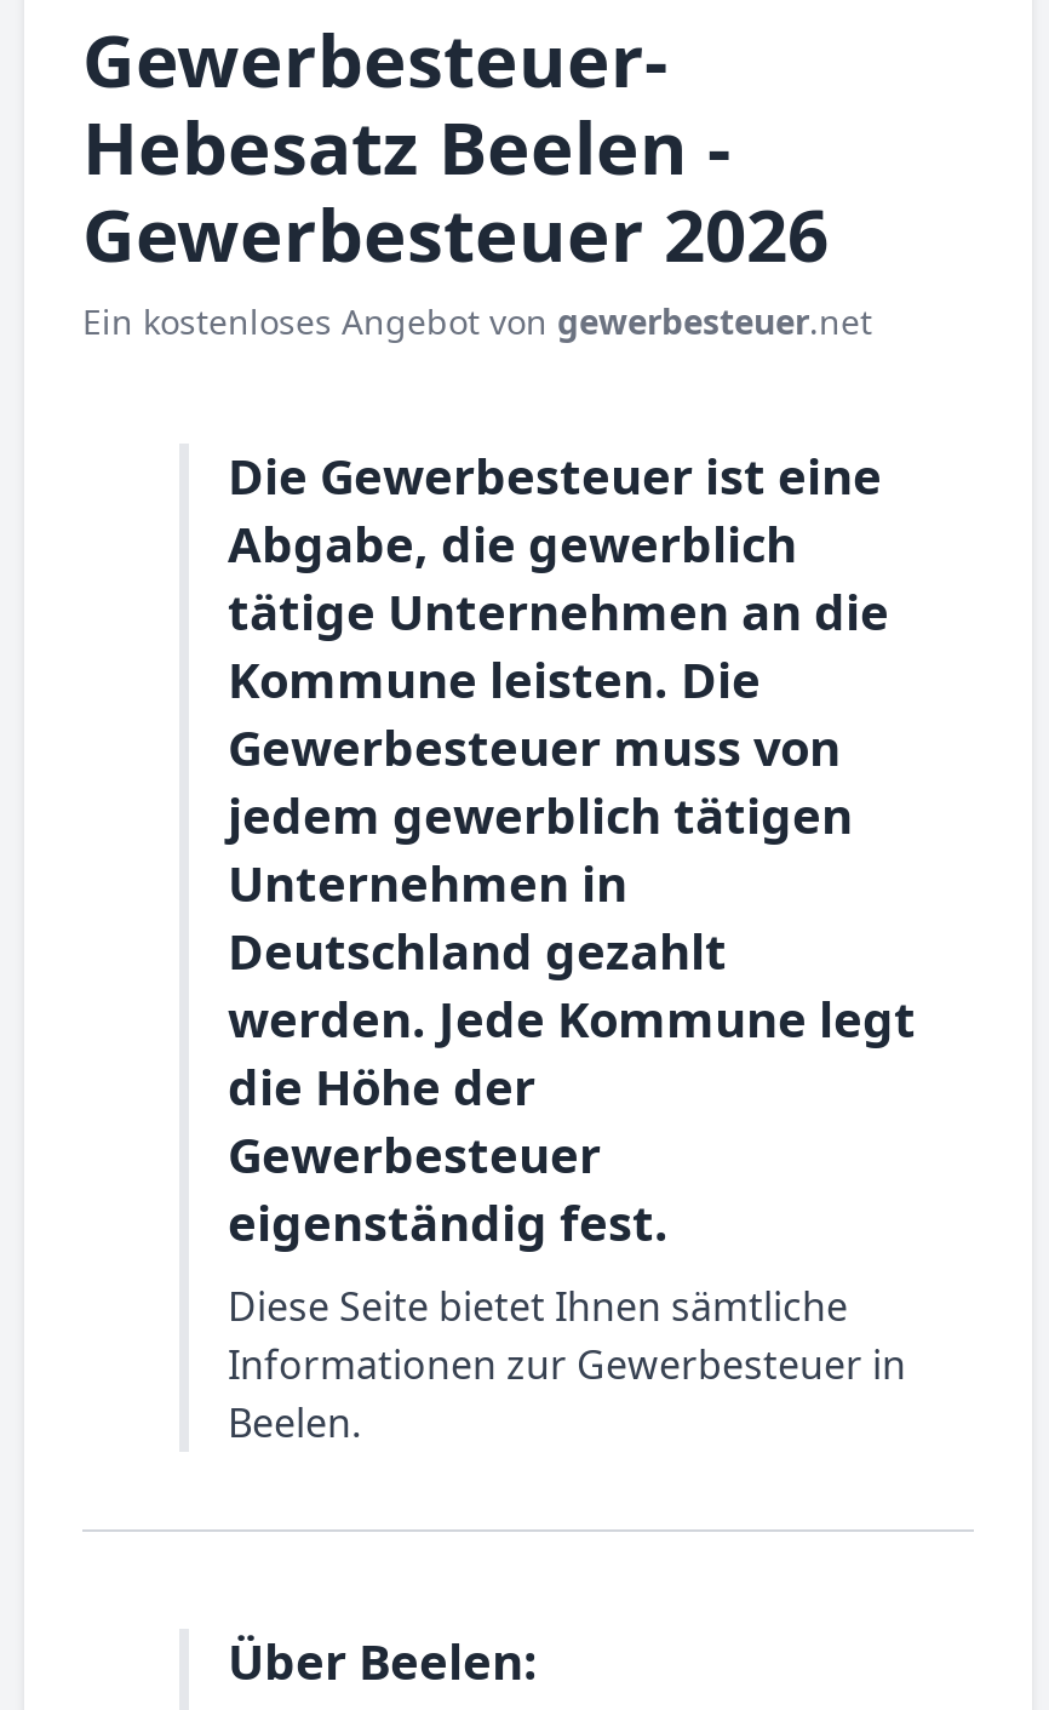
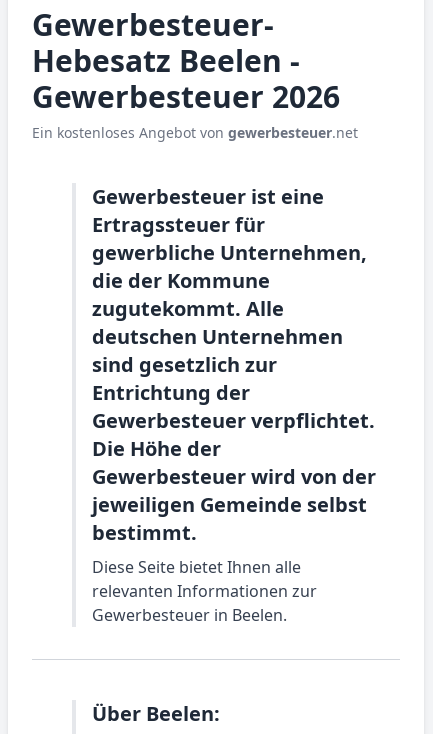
[228,444,916,1449] Die Gewerbesteuer ist eine | Abgabe, die gewerblich | tätige Unternehmen an die | Kommune leisten. Die | Gewerbesteuer muss von | jedem gewerblich tätigen | Unternehmen in | Deutschland gezahlt | werden. Jede Kommune legt | die Höhe der | Gewerbesteuer | eigenständig fest. | Diese Seite bietet Ihnen sämtliche | Informationen zur Gewerbesteuer in | Beelen. -> [92,183,376,626] Gewerbesteuer ist eine | Ertragssteuer für | gewerbliche Unternehmen, | die der Kommune | zugutekommt. Alle | deutschen Unternehmen | sind gesetzlich zur | Entrichtung der | Gewerbesteuer verpflichtet. | Die Höhe der | Gewerbesteuer wird von der | jeweiligen Gemeinde selbst | bestimmt. | Diese Seite bietet Ihnen alle | relevanten Informationen zur | Gewerbesteuer in Beelen.

